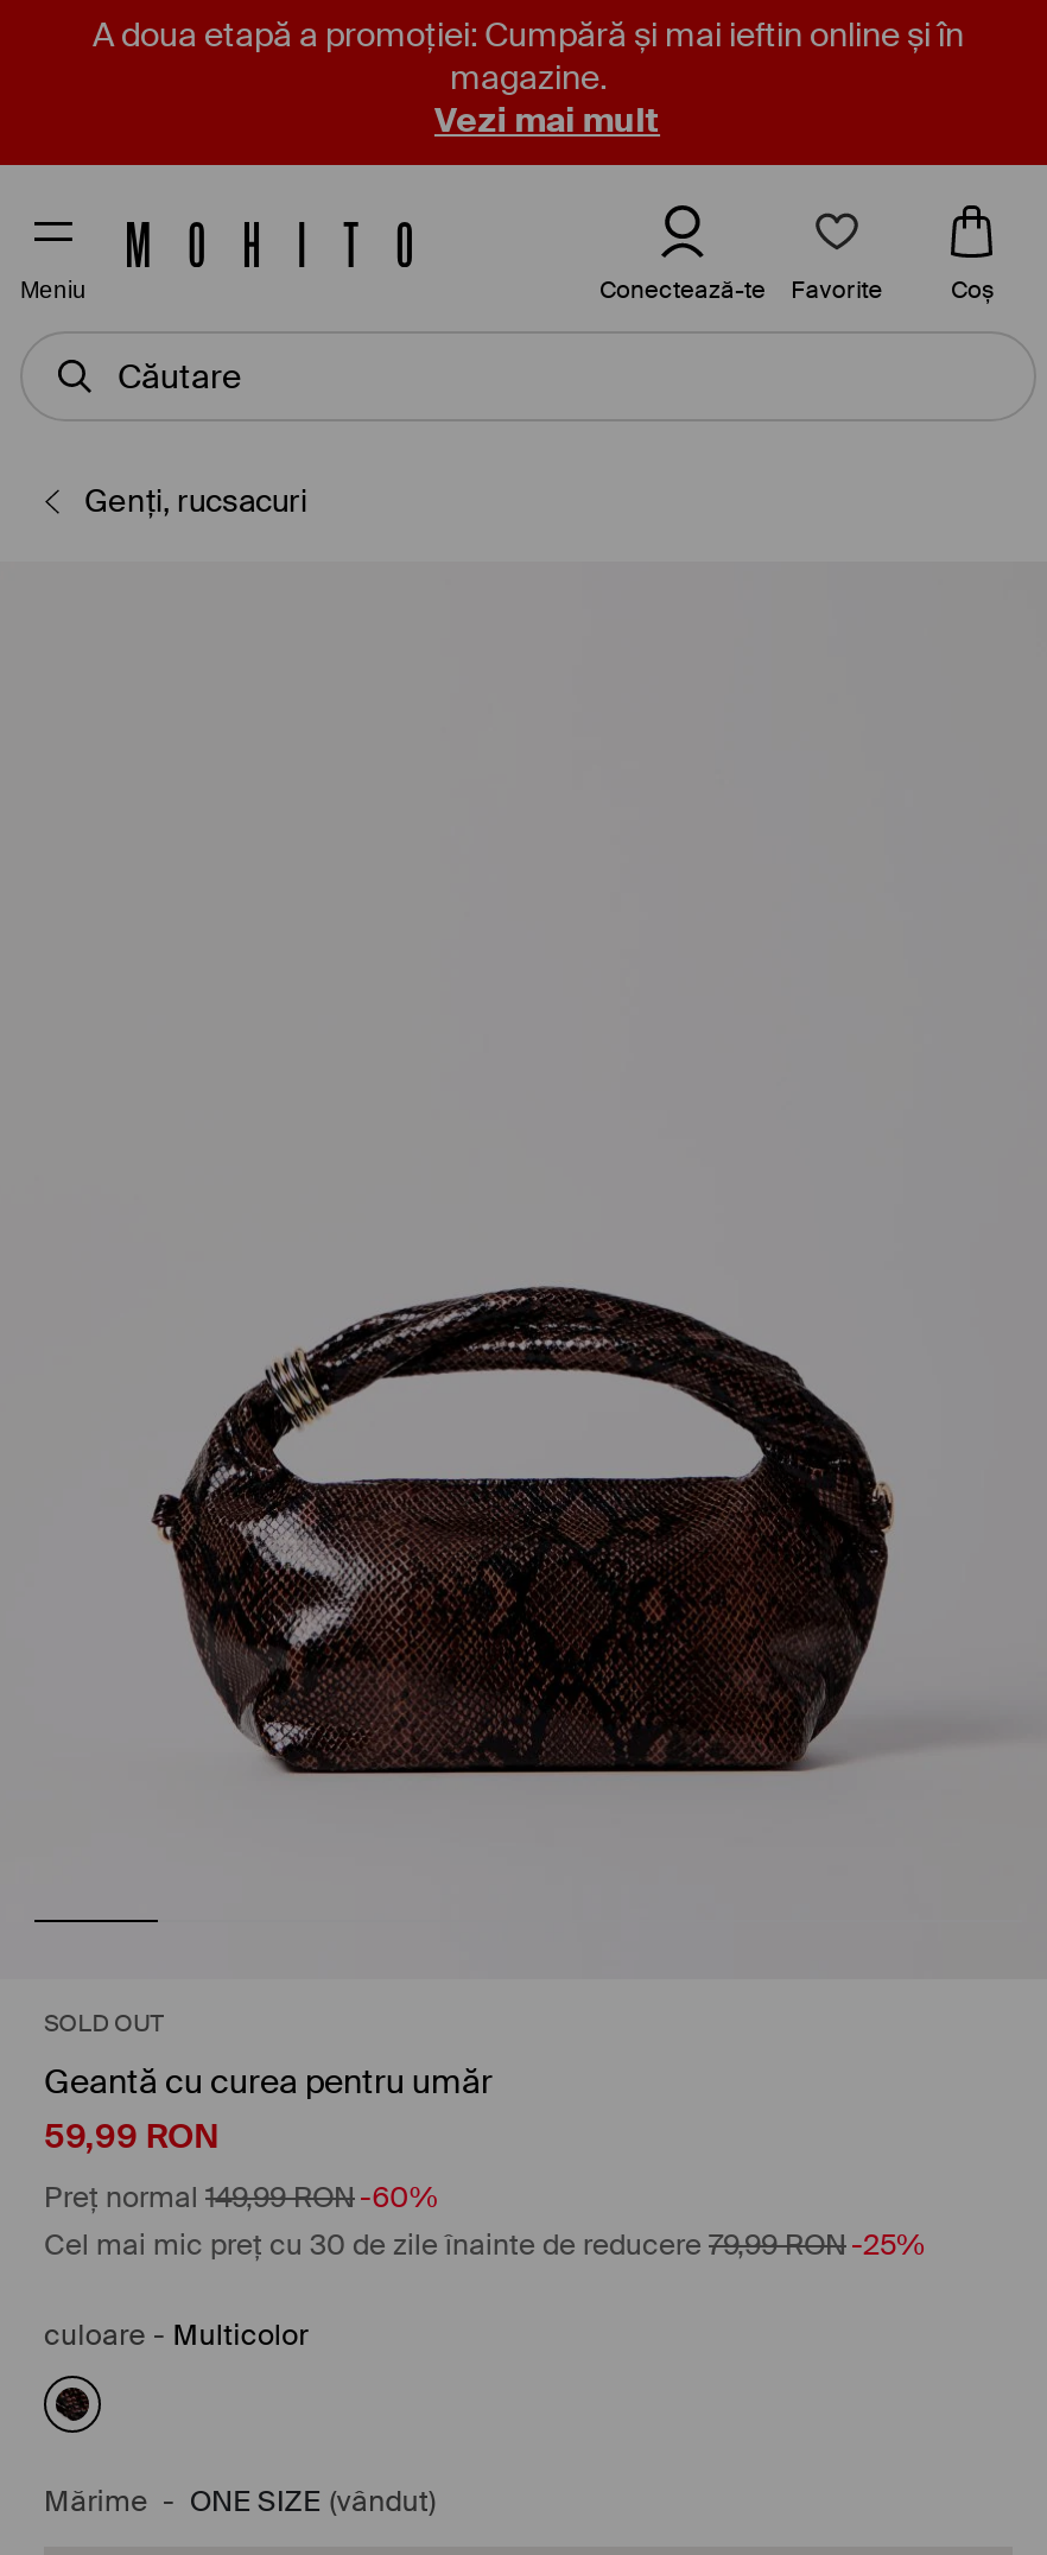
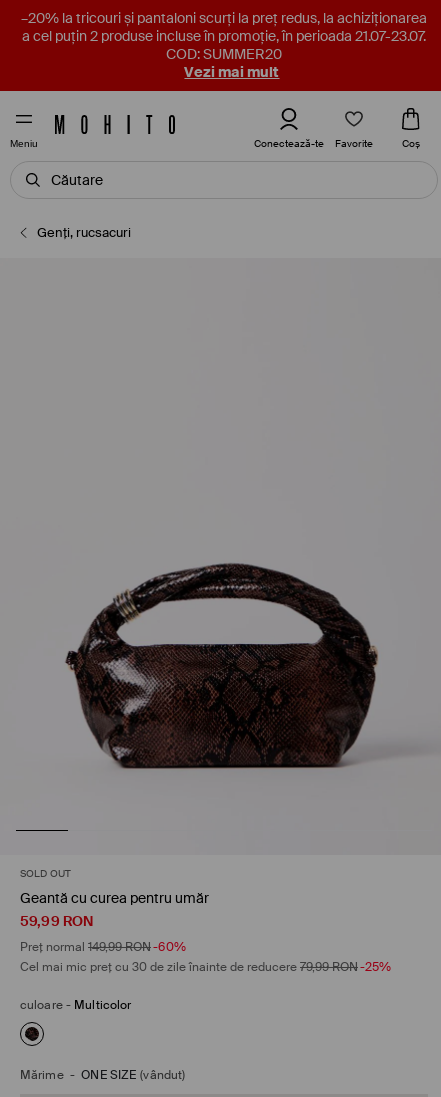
[93,13,964,99] A doua etapă a promoției: Cumpără și mai ieftin online și în | magazine. -> [21,9,427,63] –20% la tricouri și pantaloni scurți la preț redus, la achiziționarea | a cel puțin 2 produse incluse în promoție, în perioada 21.07-23.07. | COD: SUMMER20

